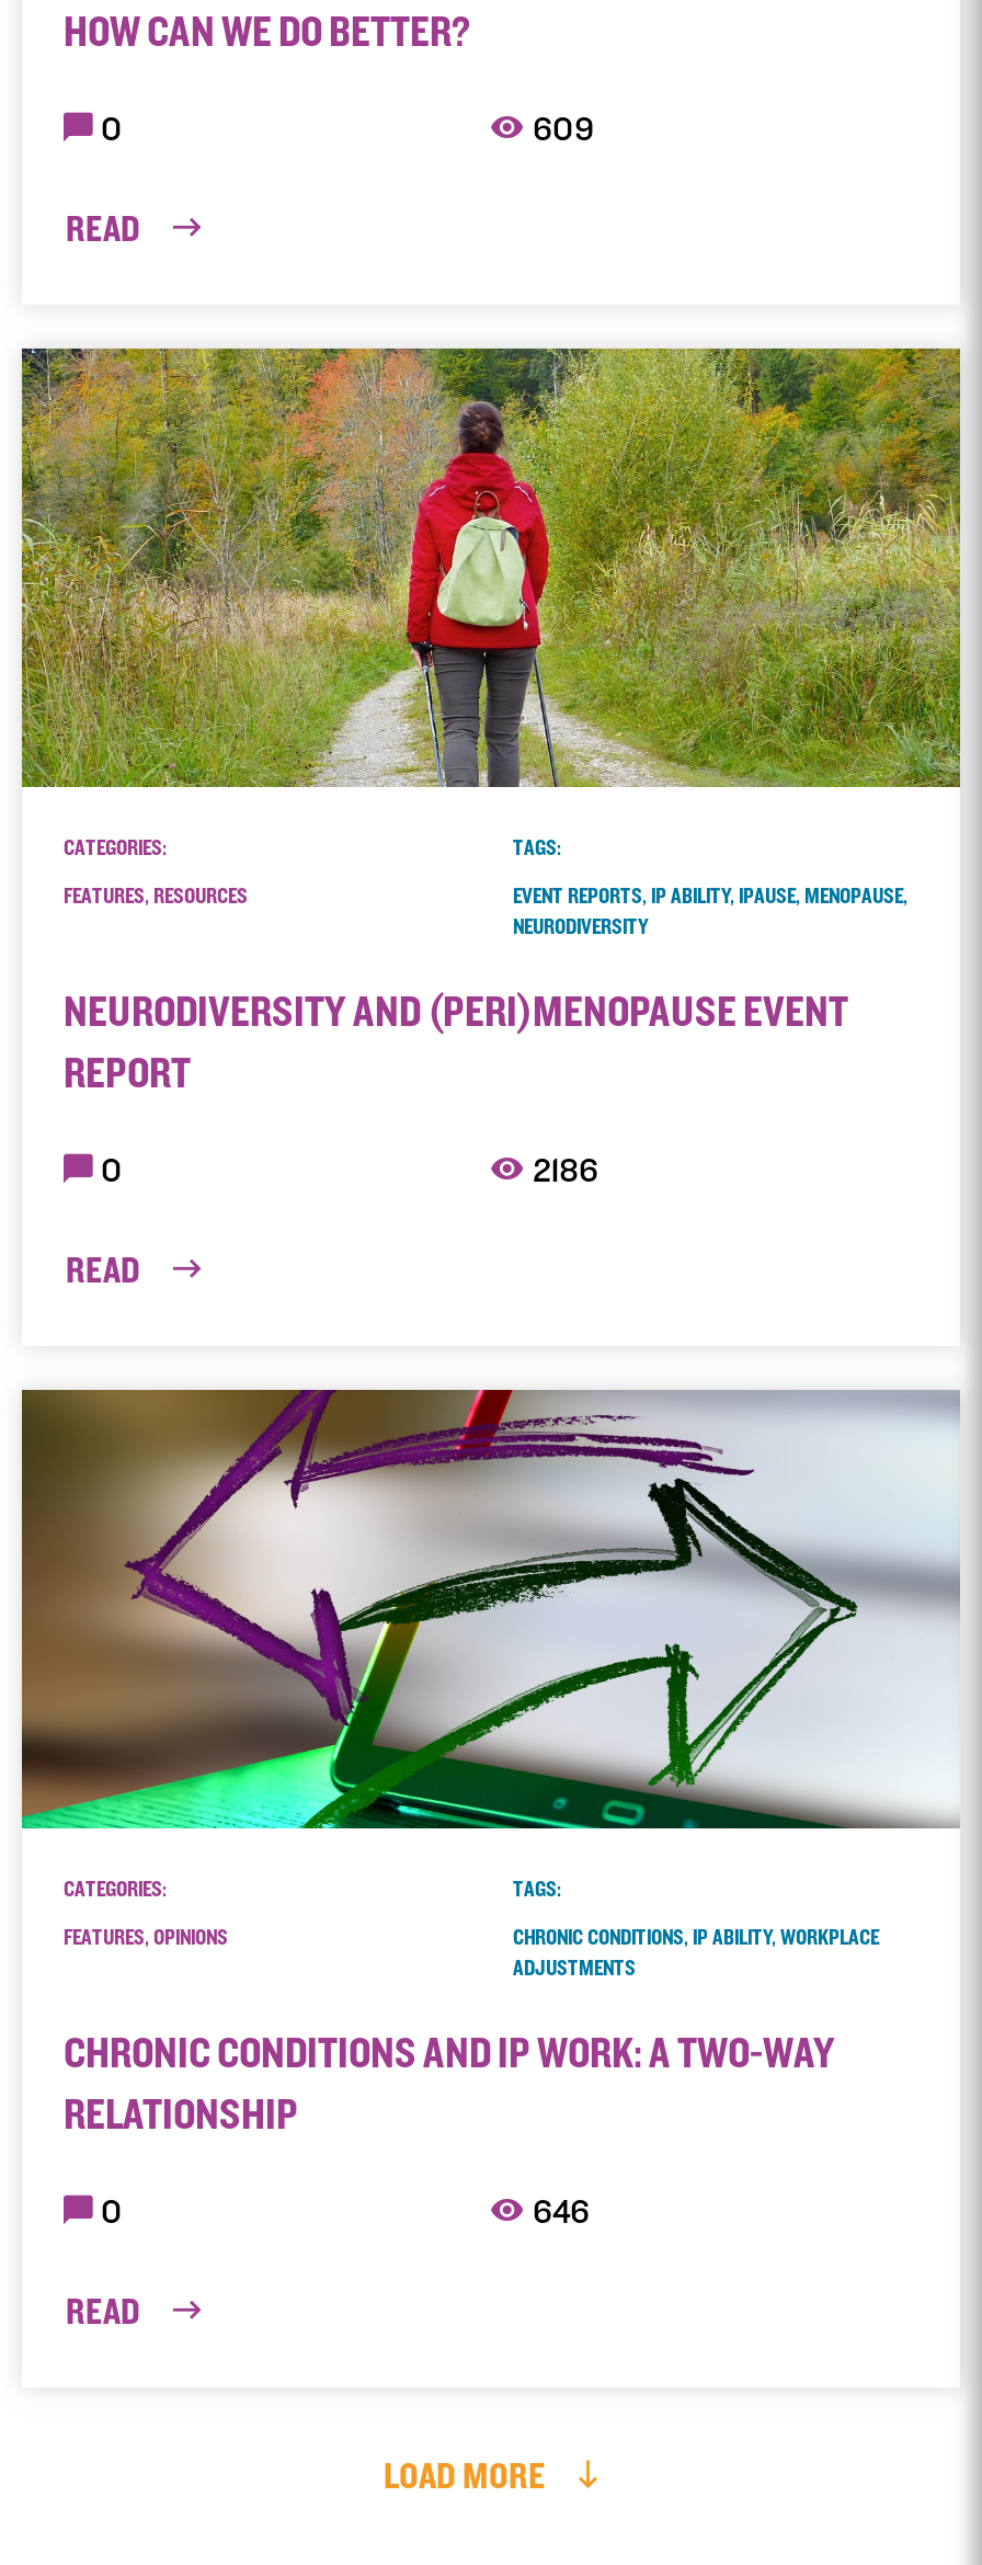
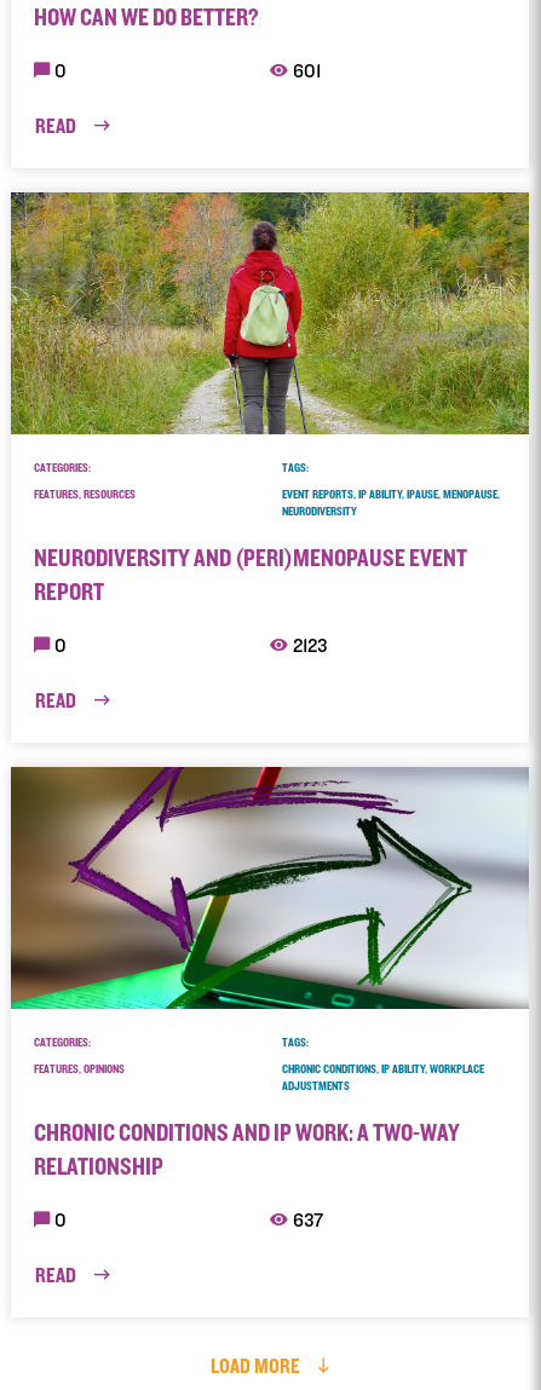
[524,112,594,147] 609 -> [288,62,321,81] 601
[524,1153,598,1188] 2186 -> [288,636,327,656] 2123
[524,2194,590,2230] 646 -> [288,1211,323,1230] 637

